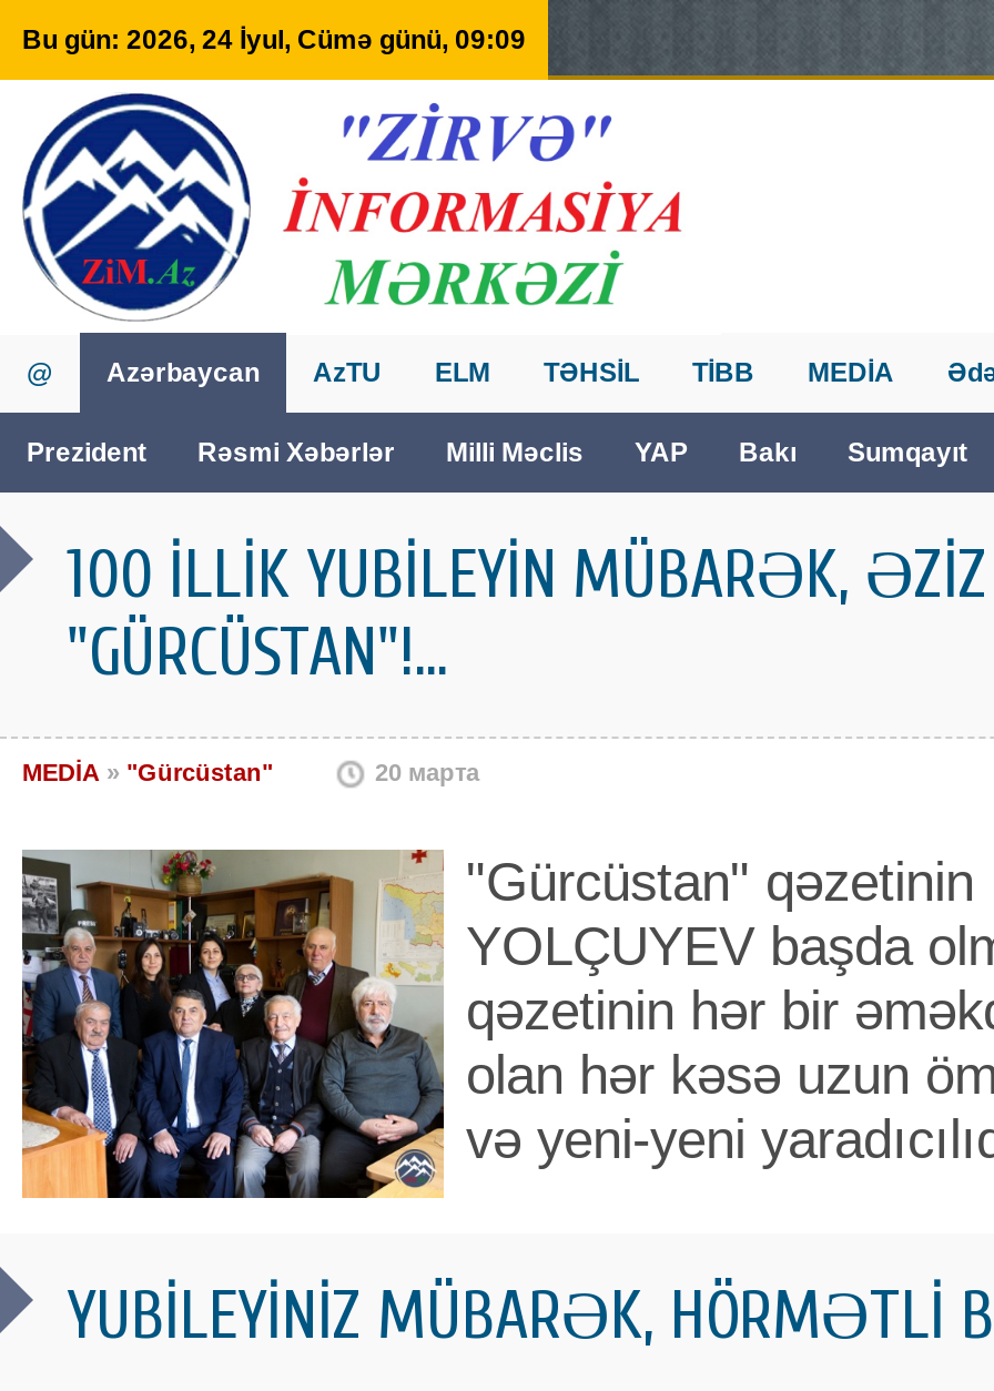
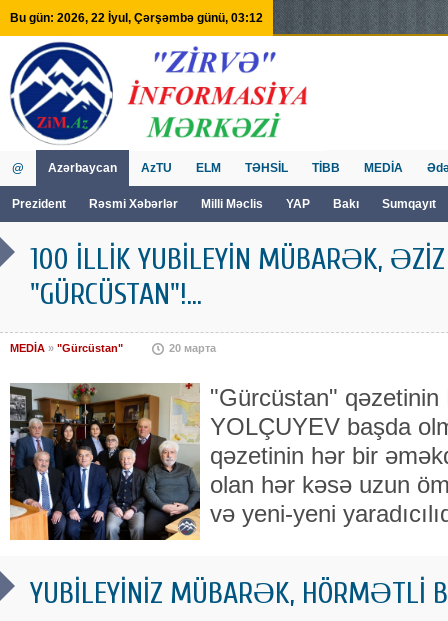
[22,24,526,55] Bu gün: 2026, 24 İyul, Cümə günü, 09:09 -> [10,11,263,25] Bu gün: 2026, 22 İyul, Çərşəmbə günü, 03:12

